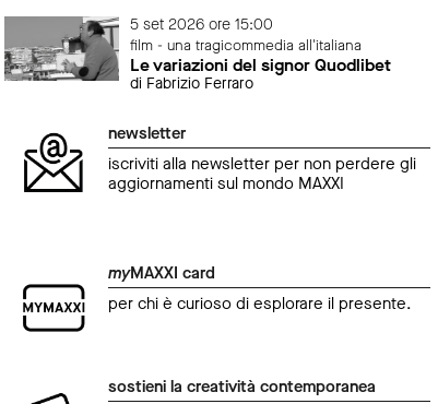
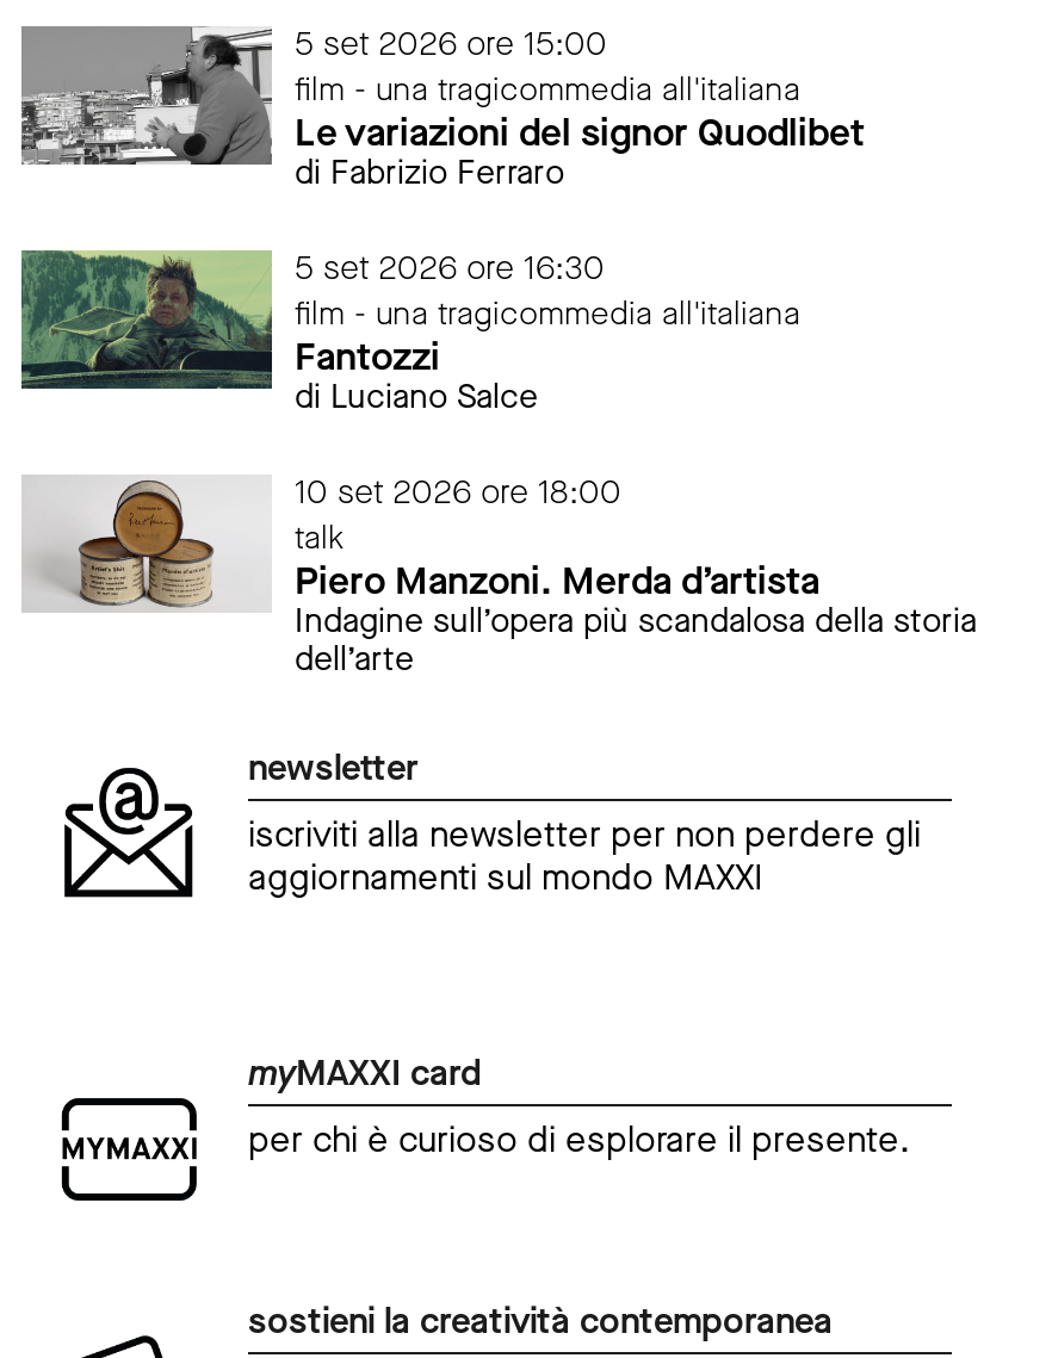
none -> [19,244,977,681] [image] | 5 set 2026 ore 16:30 | film - una tragicommedia all'italiana | Fantozzi | di Luciano Salce | 10 set 2026 ore 18:00 | talk | Piero Manzoni. Merda d’artista | Indagine sull’opera più scandalosa della storia | dell’arte
none -> [21,476,260,652] [image]

